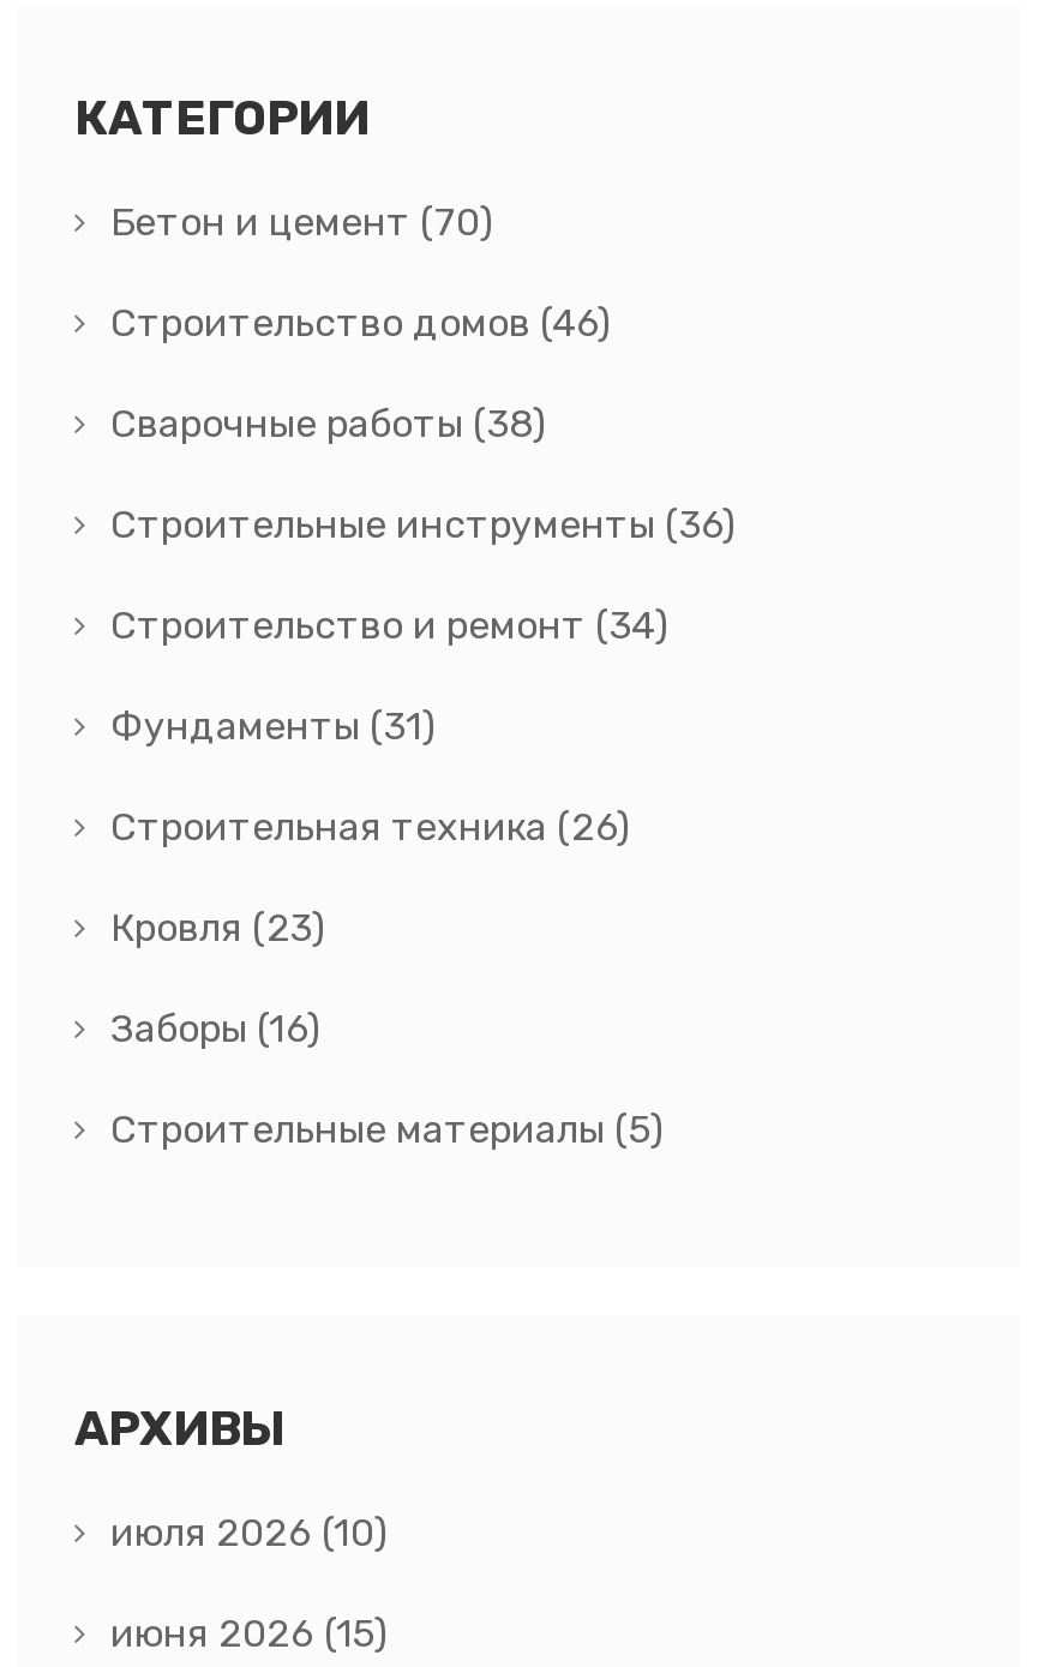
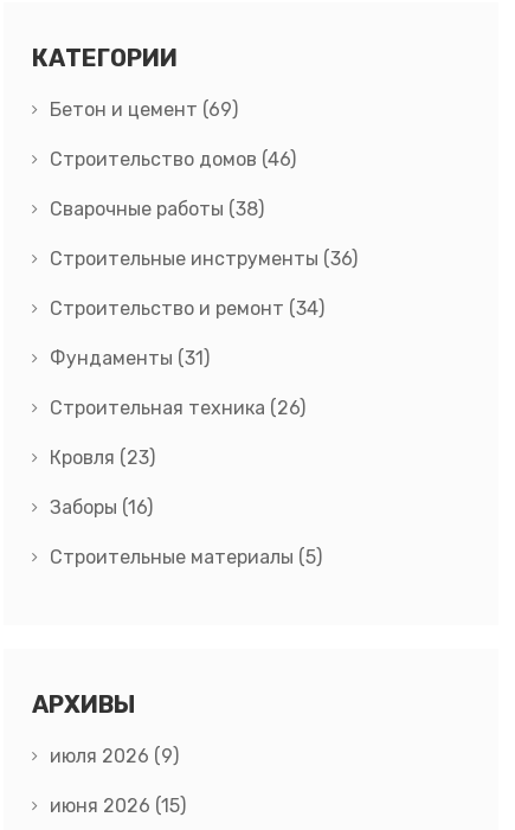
[110,200,492,245] Бетон и цемент (70) -> [50,99,238,121] Бетон и цемент (69)
[110,1510,386,1556] июля 2026 (10) -> [50,745,179,767] июля 2026 (9)

